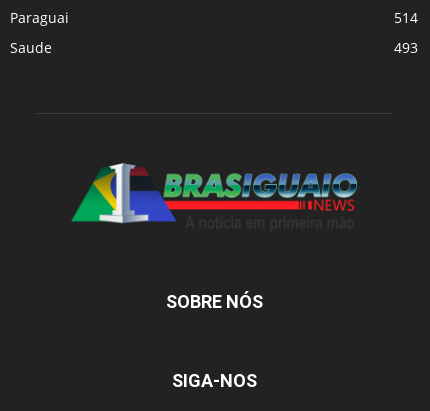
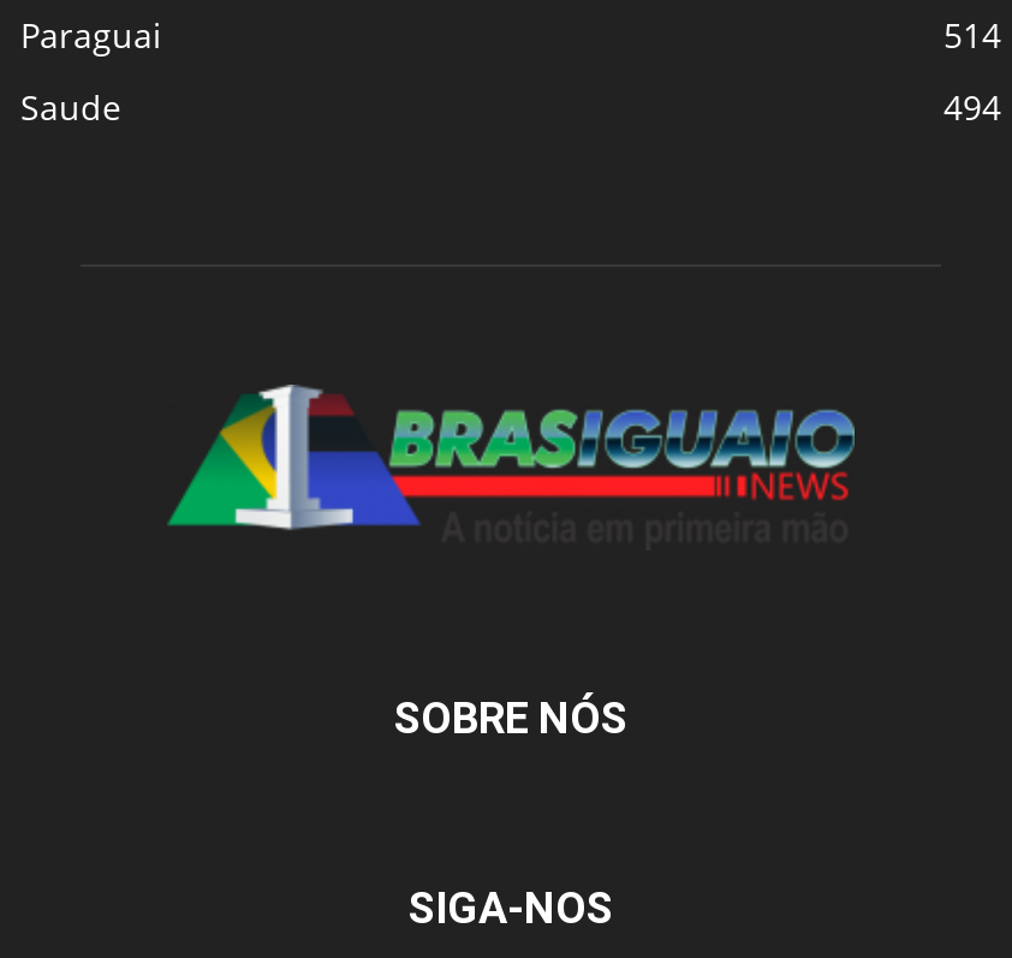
[394,38,418,57] 493 -> [943,85,1001,131] 494

